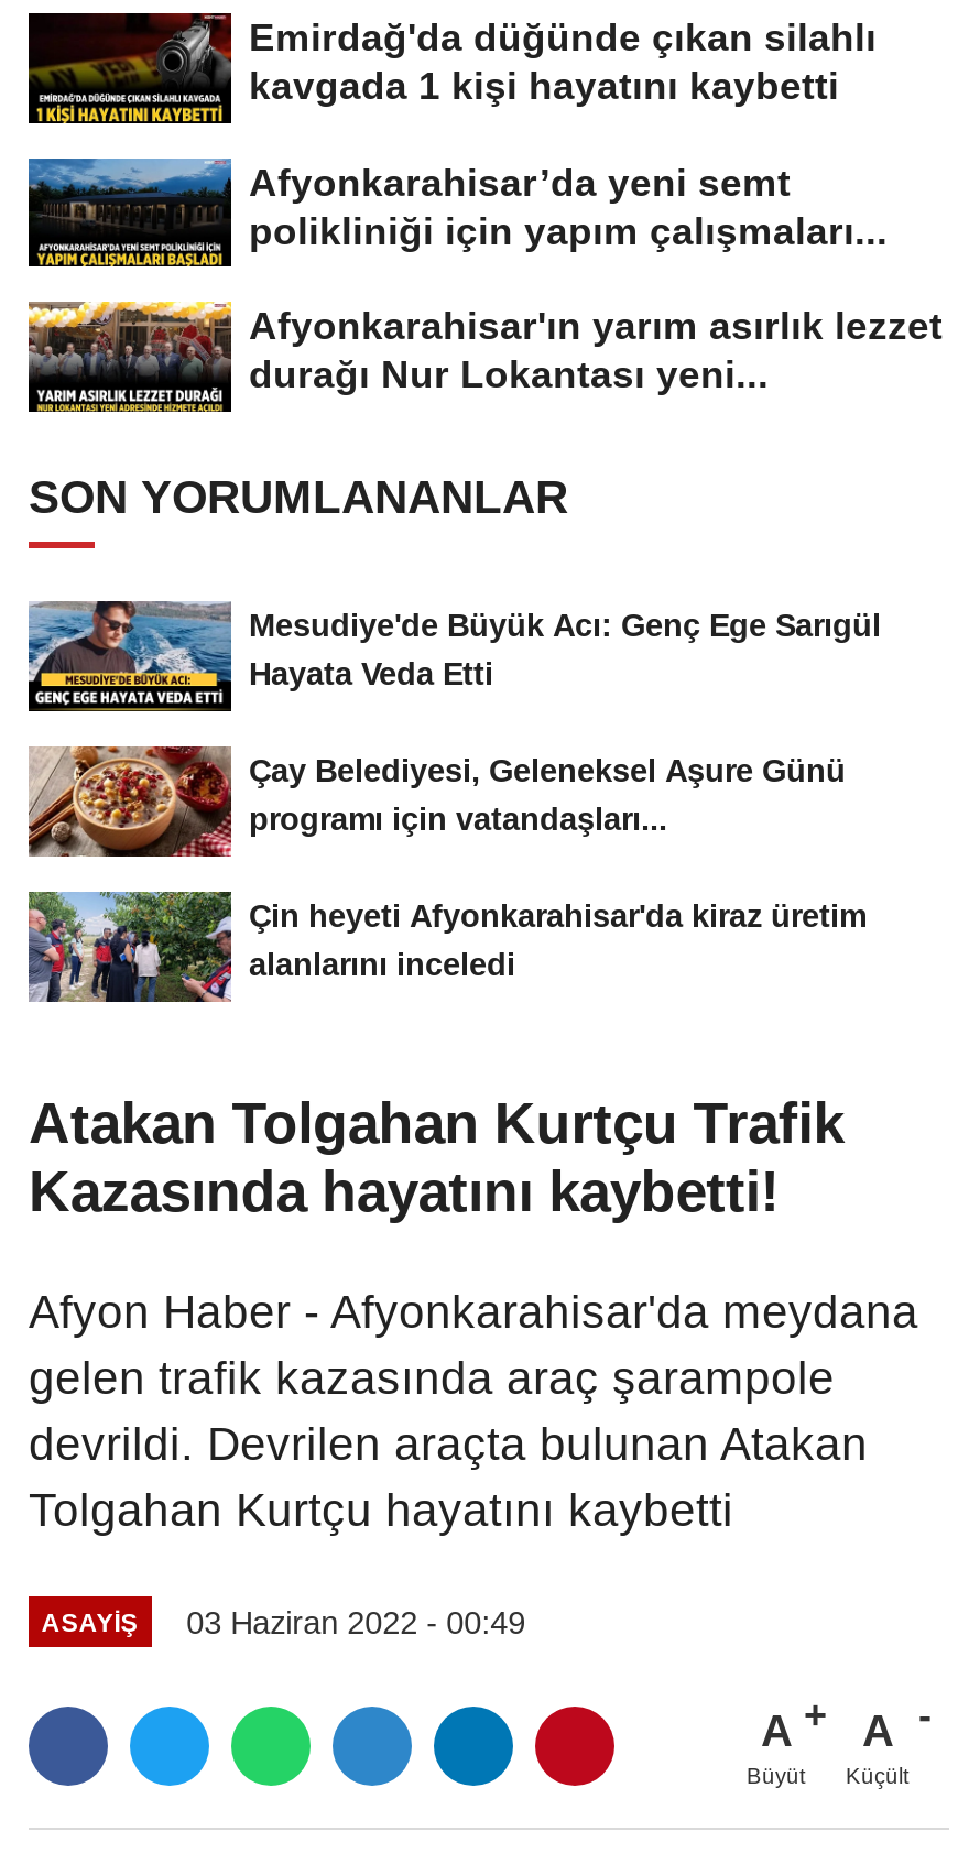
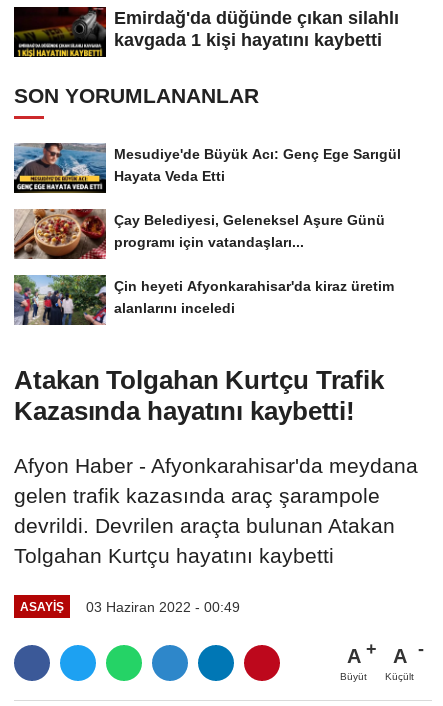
[26,155,943,397] [image] | Afyonkarahisar’da yeni semt | polikliniği için yapım çalışmaları... | Afyonkarahisar'ın yarım asırlık lezzet | durağı Nur Lokantası yeni... -> none
[26,301,218,413] [image] -> none

